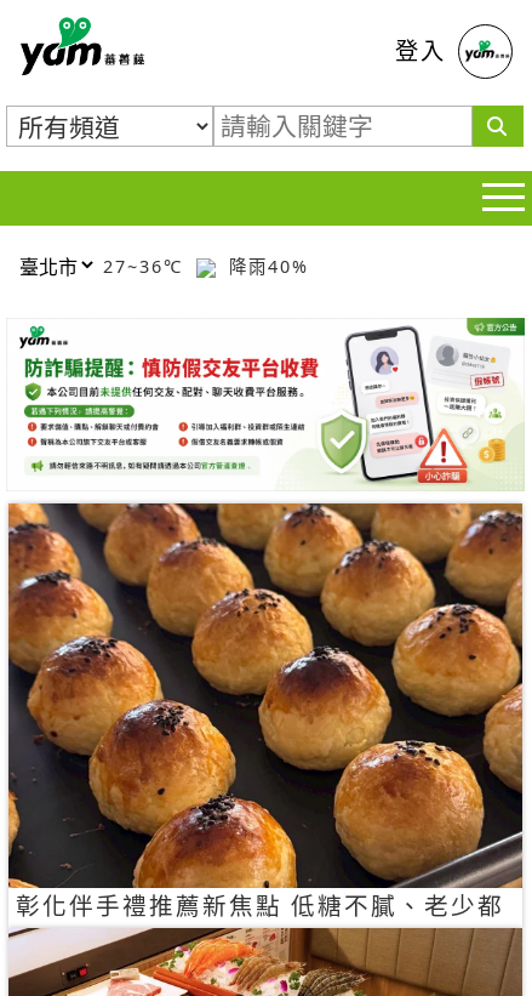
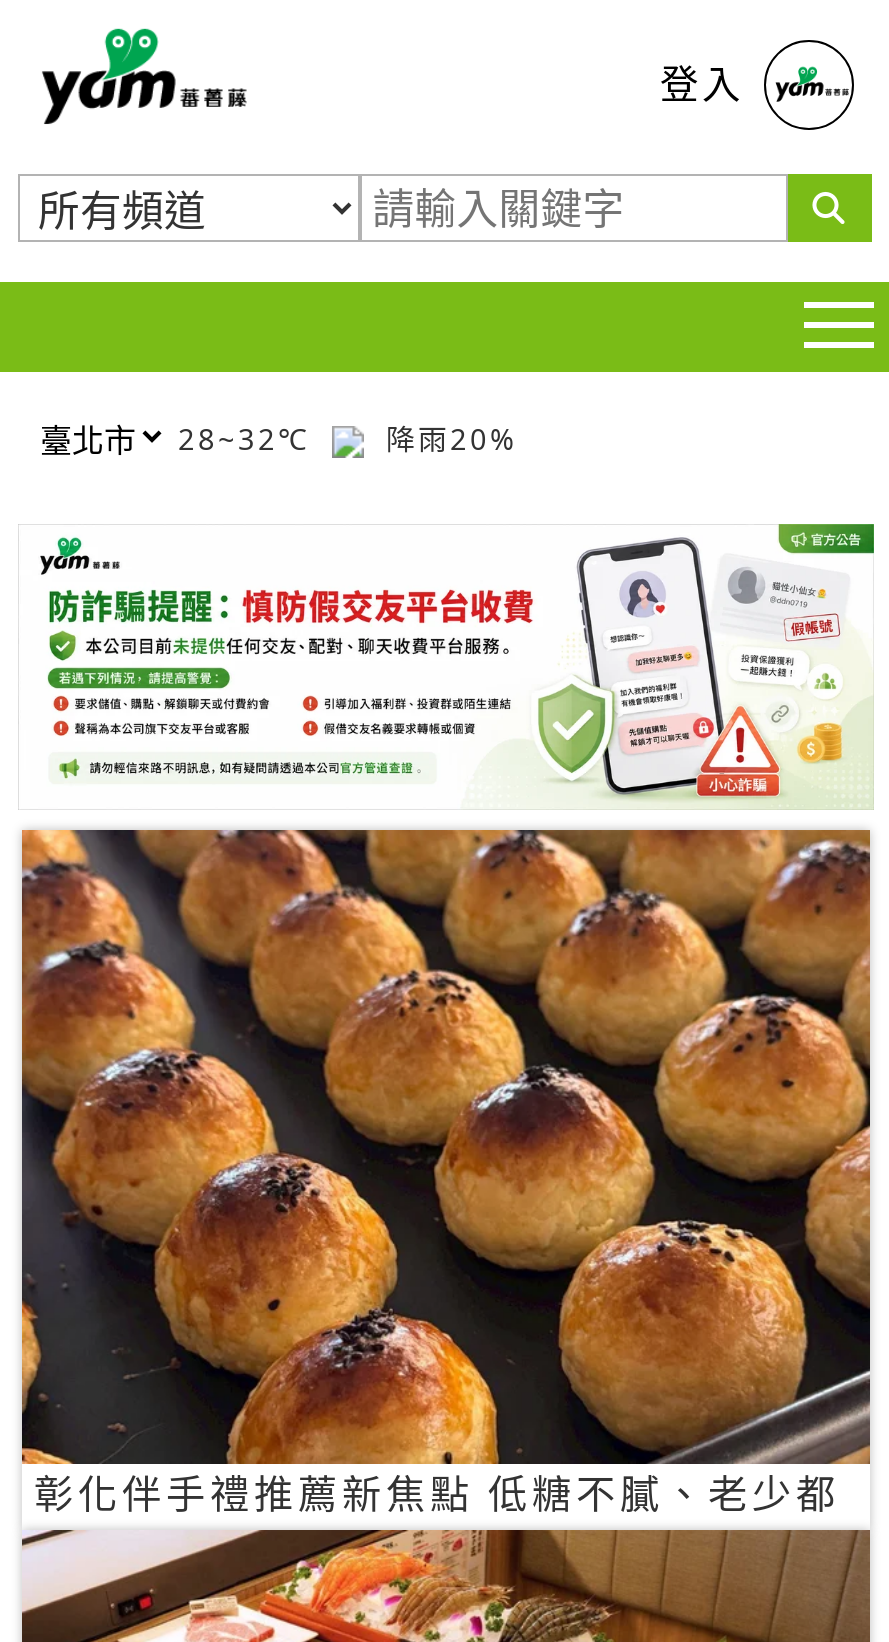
[103,254,190,277] 27~36℃ -> [178,419,322,457] 28~32℃
[222,254,309,277] 降雨40% -> [374,419,518,457] 降雨20%

